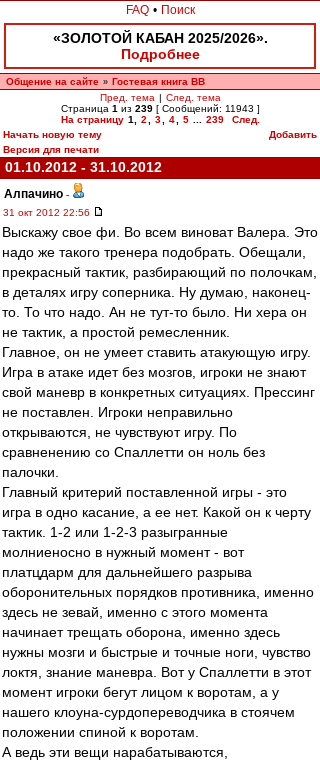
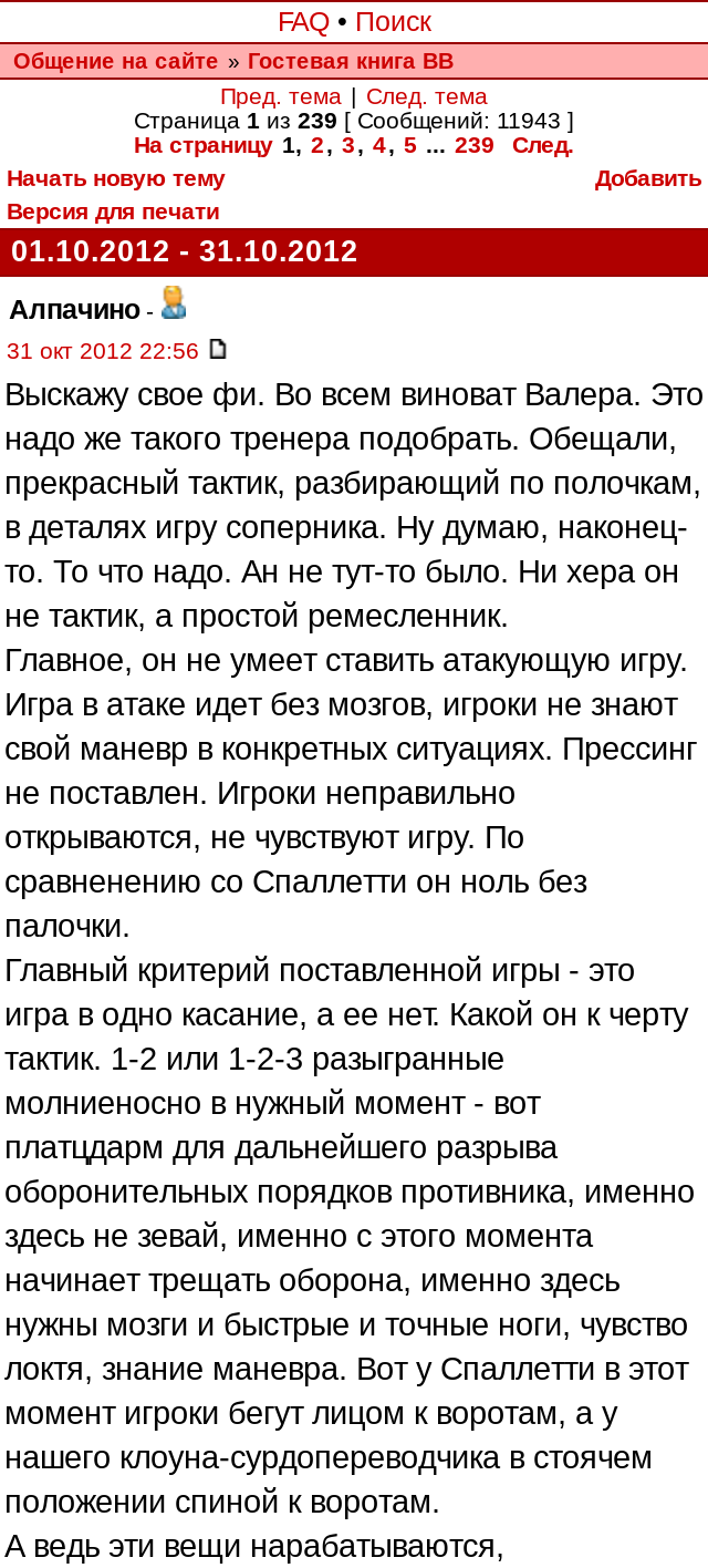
[52,30,267,62] «ЗОЛОТОЙ КАБАН 2025/2026». | Подробнее -> none

